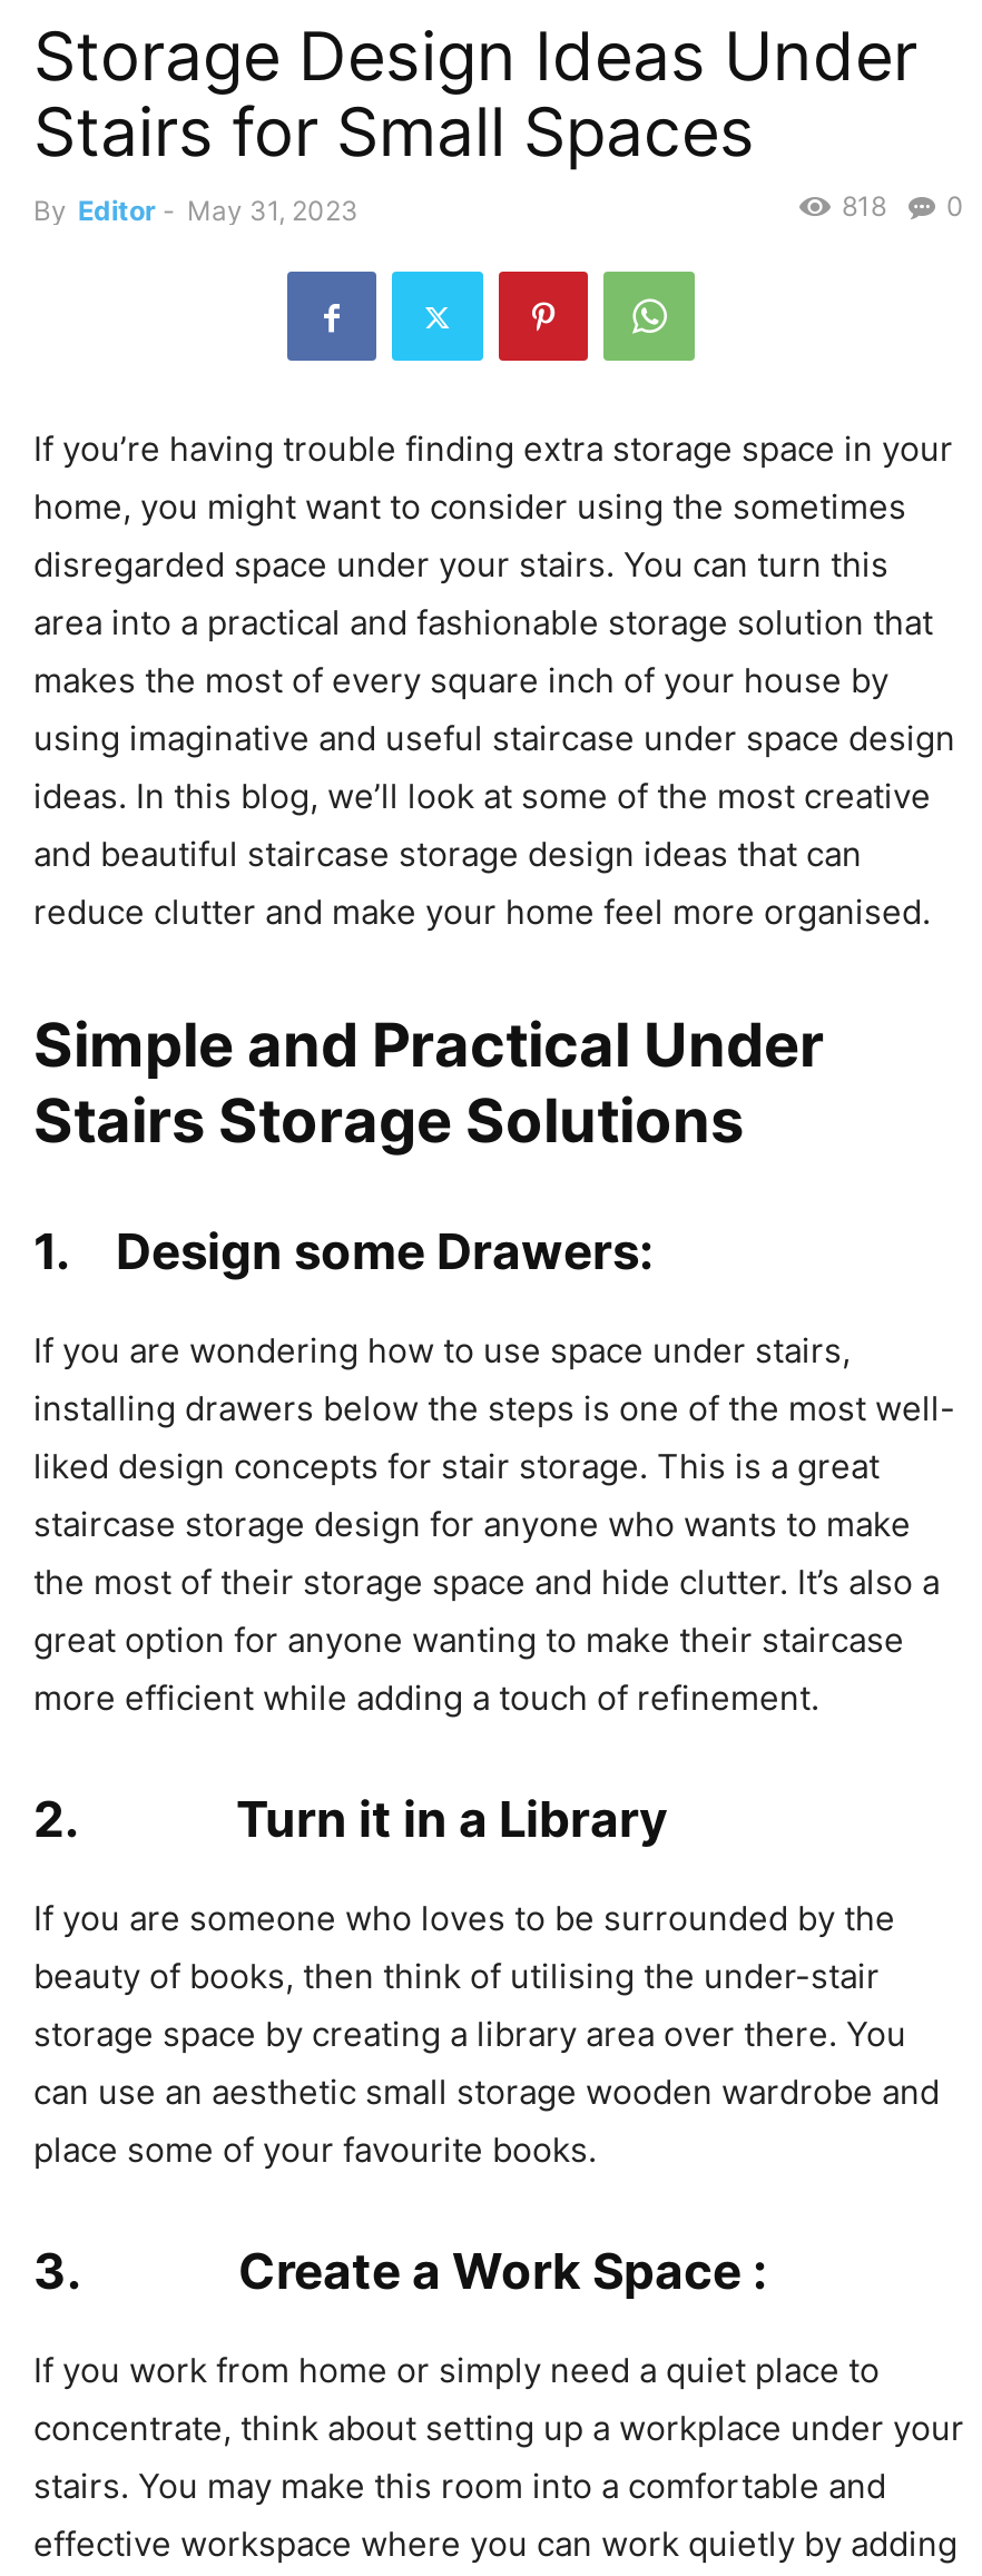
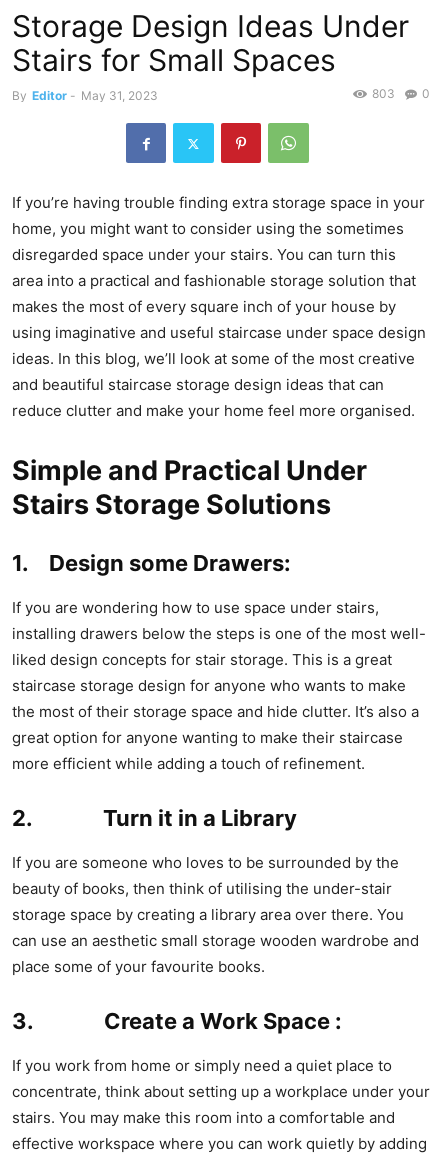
[842,189,964,223] 818 0 -> [372,86,430,101] 803 0

